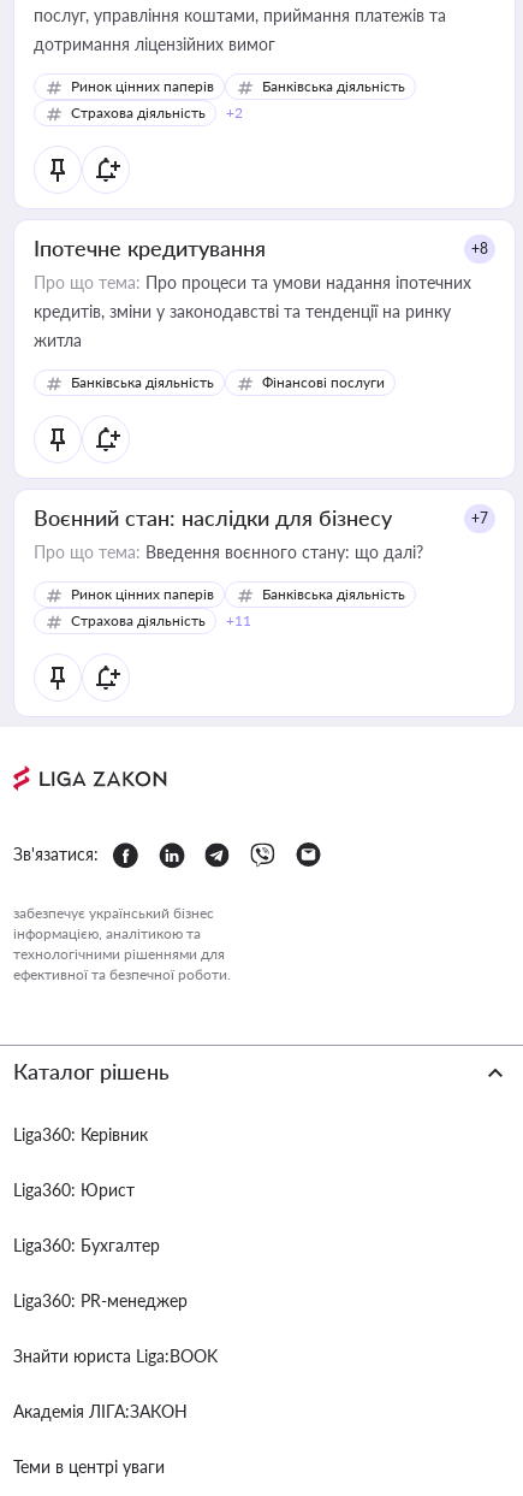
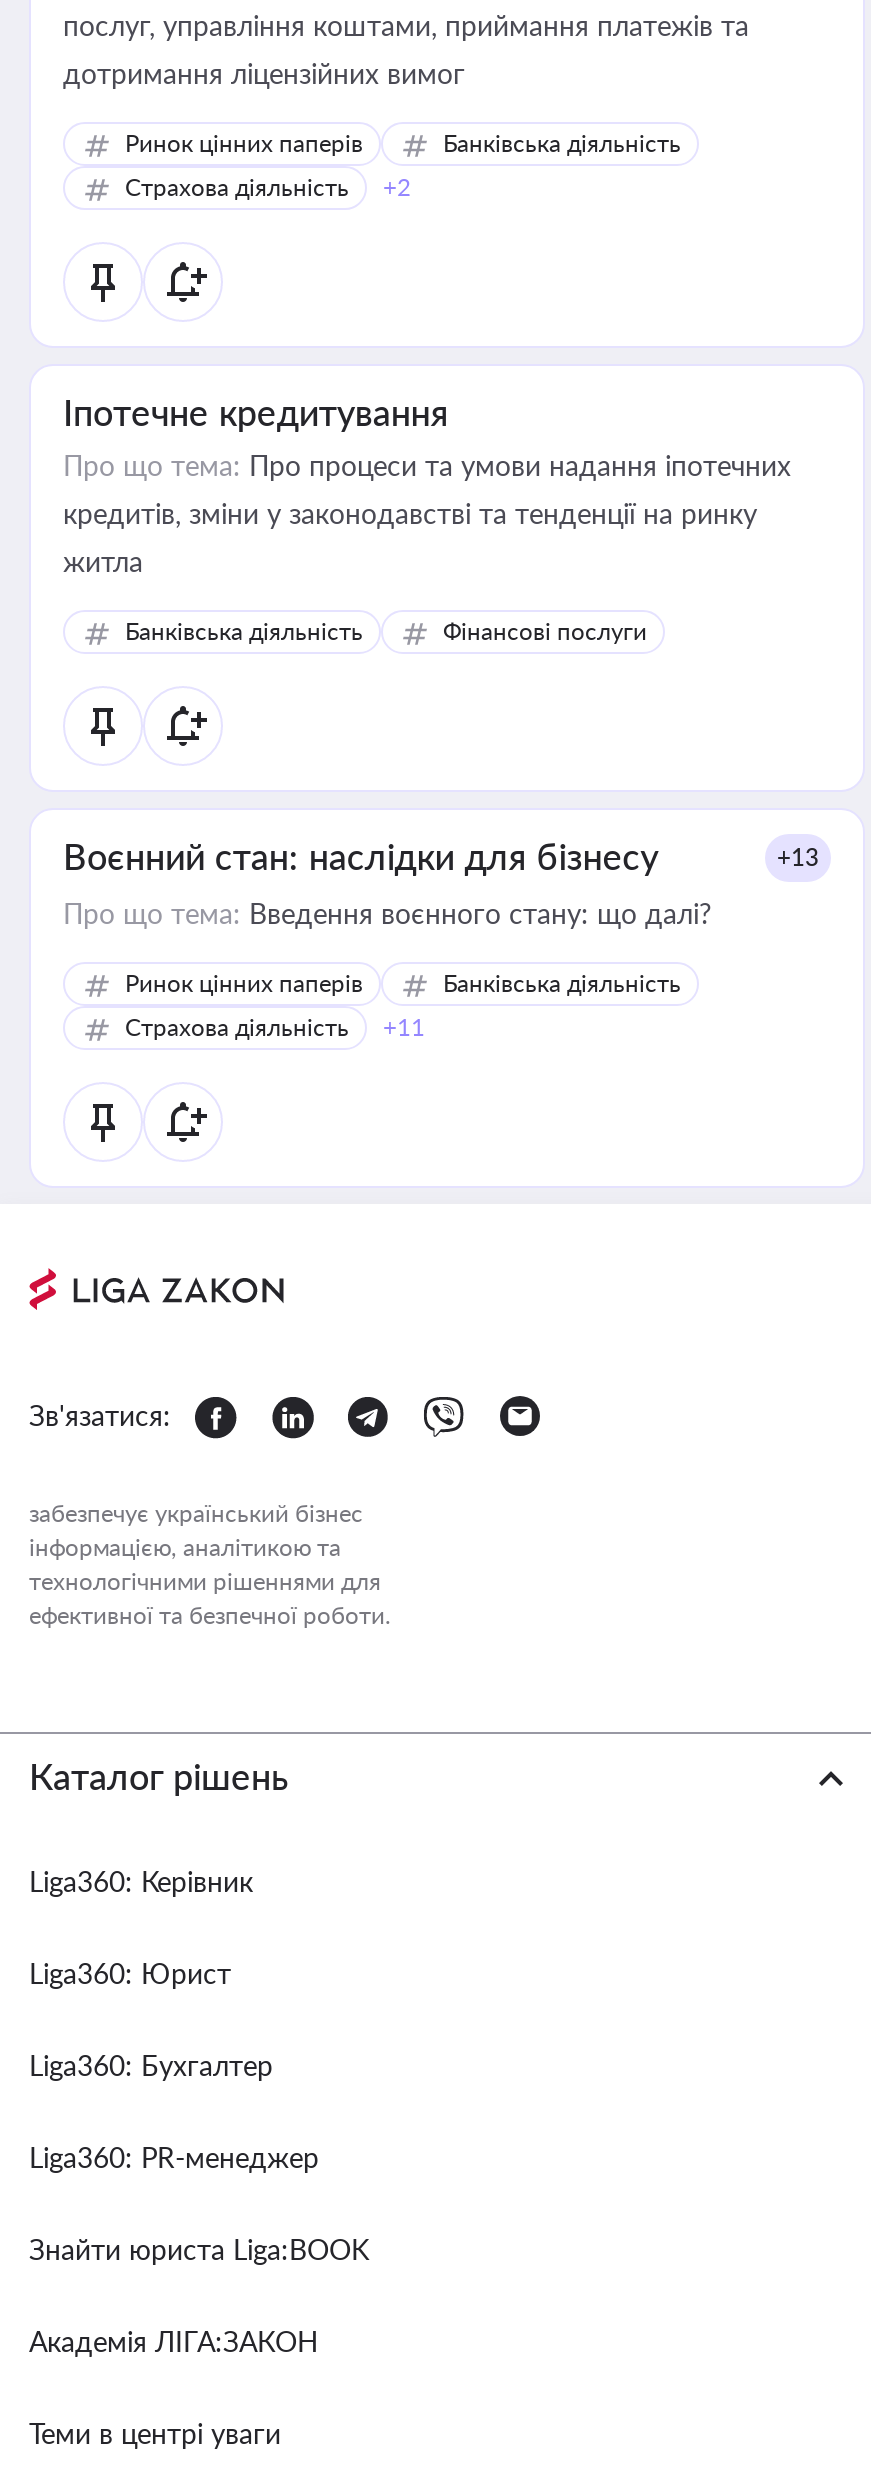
[471,240,488,258] +8 -> none
[471,509,488,527] +7 -> [777,842,819,872] +13

